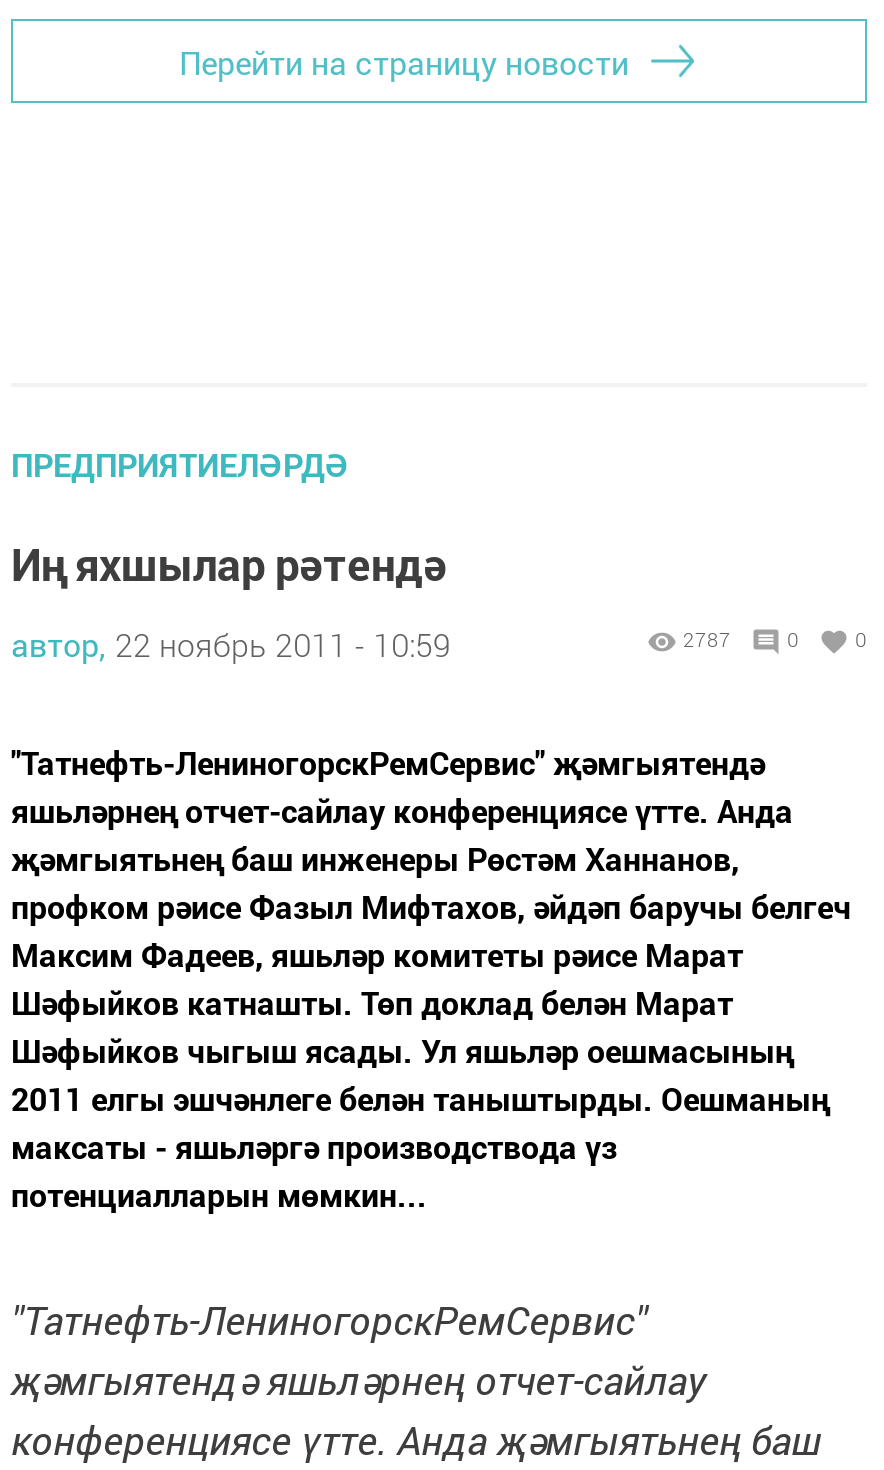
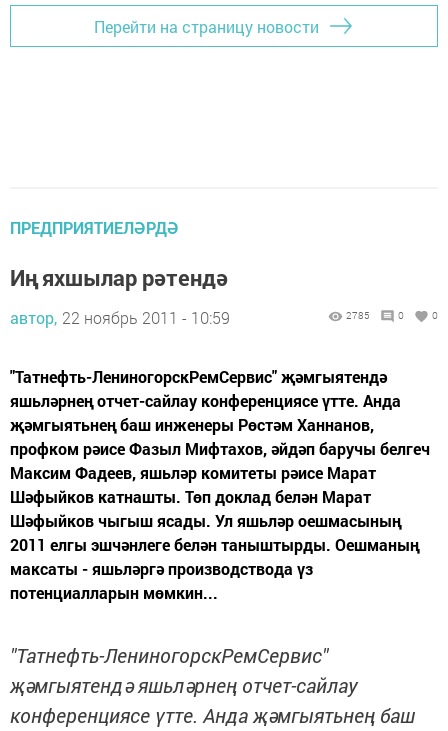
[683,627,731,653] 2787 -> [346,309,370,322] 2785

